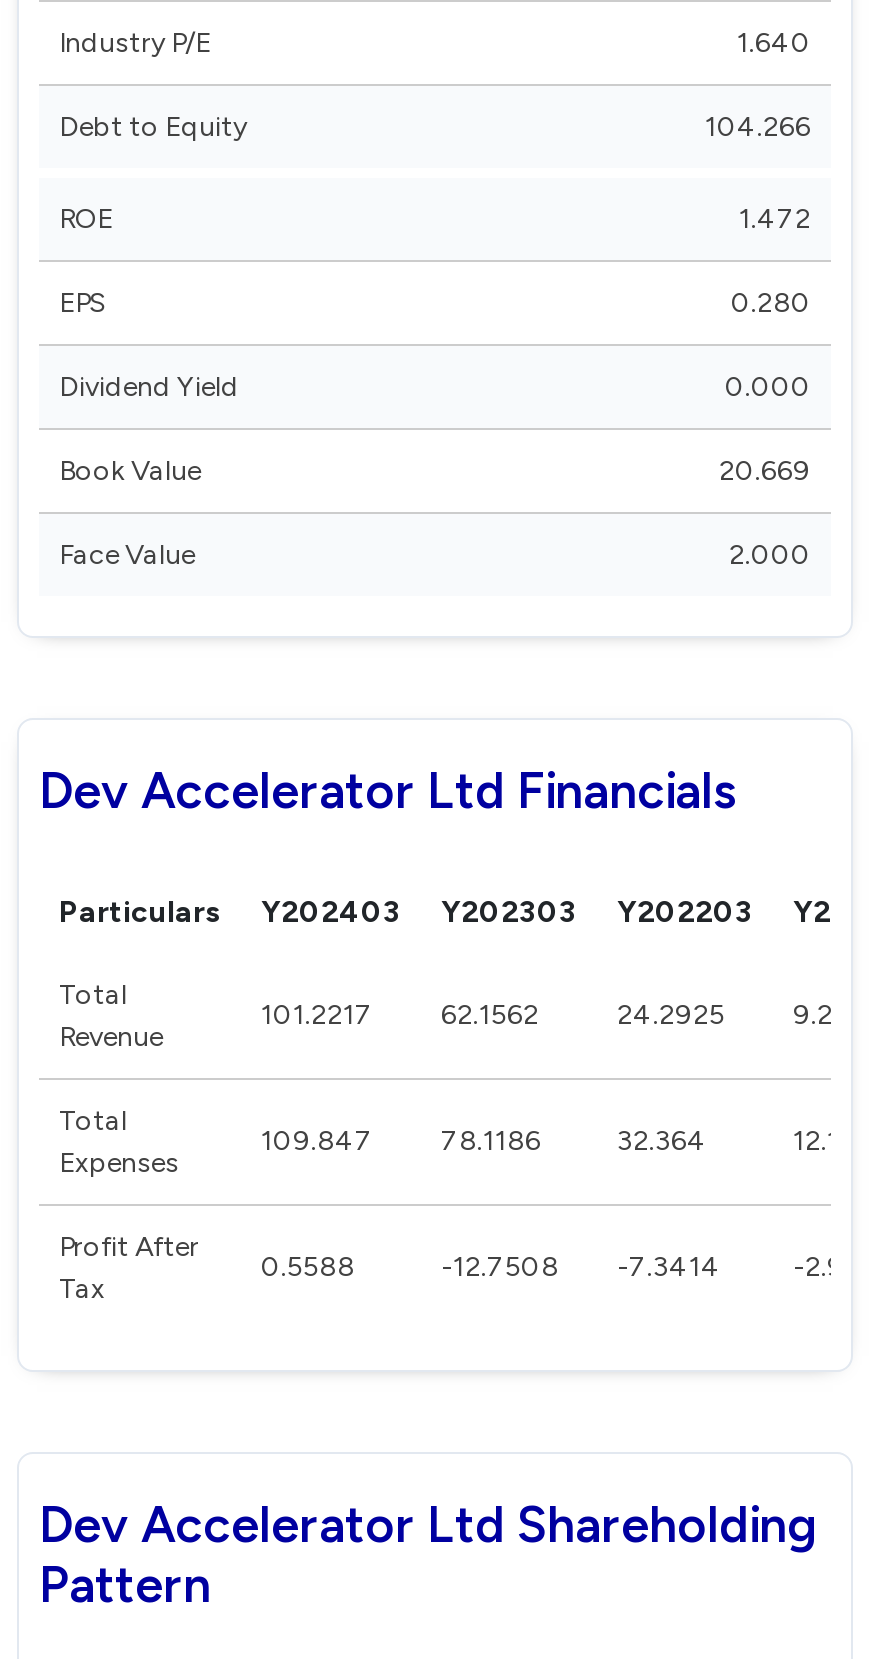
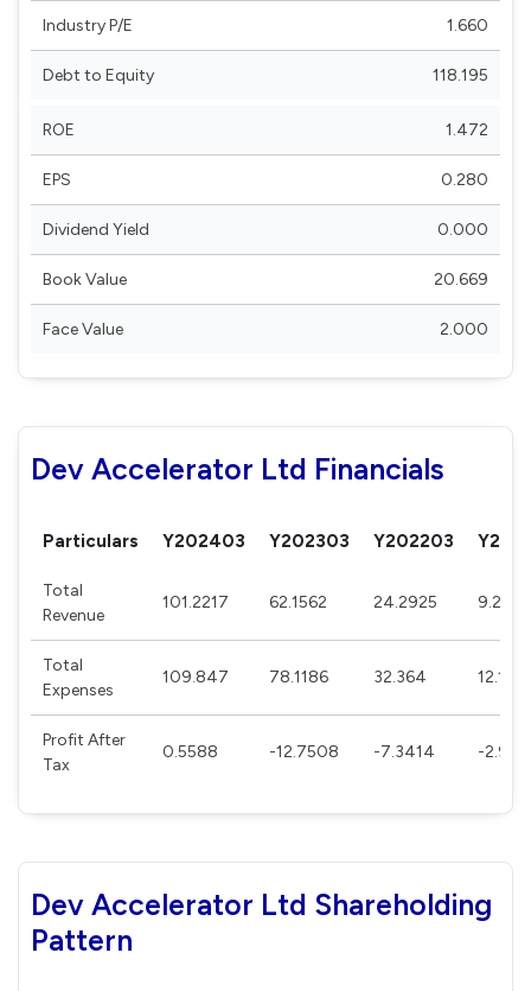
[737,26,811,60] 1.640 -> [447,15,488,36] 1.660
[705,110,811,144] 104.266 -> [433,65,488,85] 118.195

